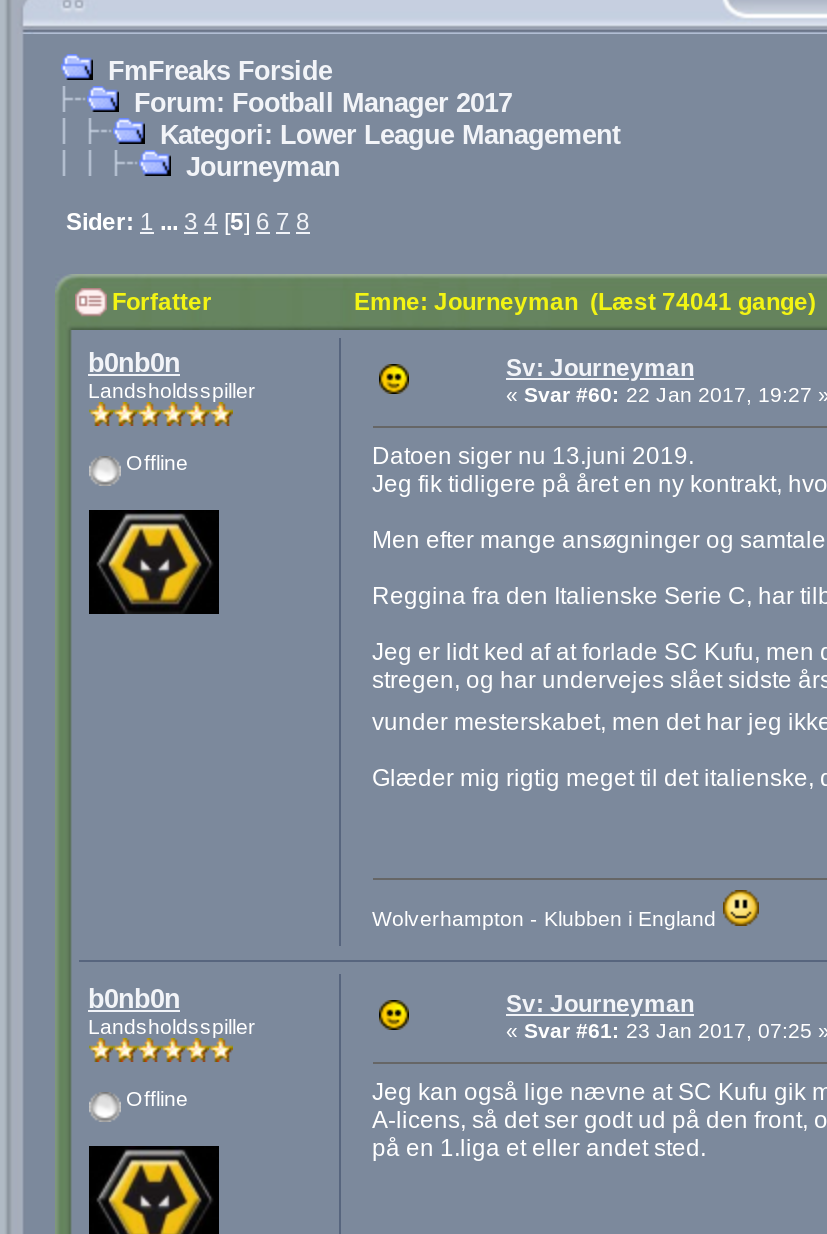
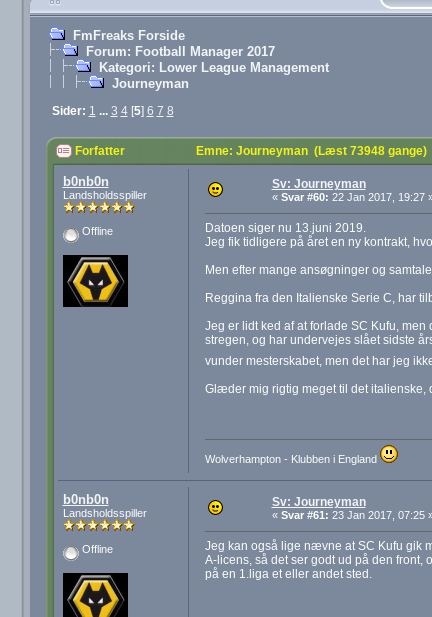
[354,289,816,317] Emne: Journeyman (Læst 74041 gange) -> [195,144,426,158] Emne: Journeyman (Læst 73948 gange)

